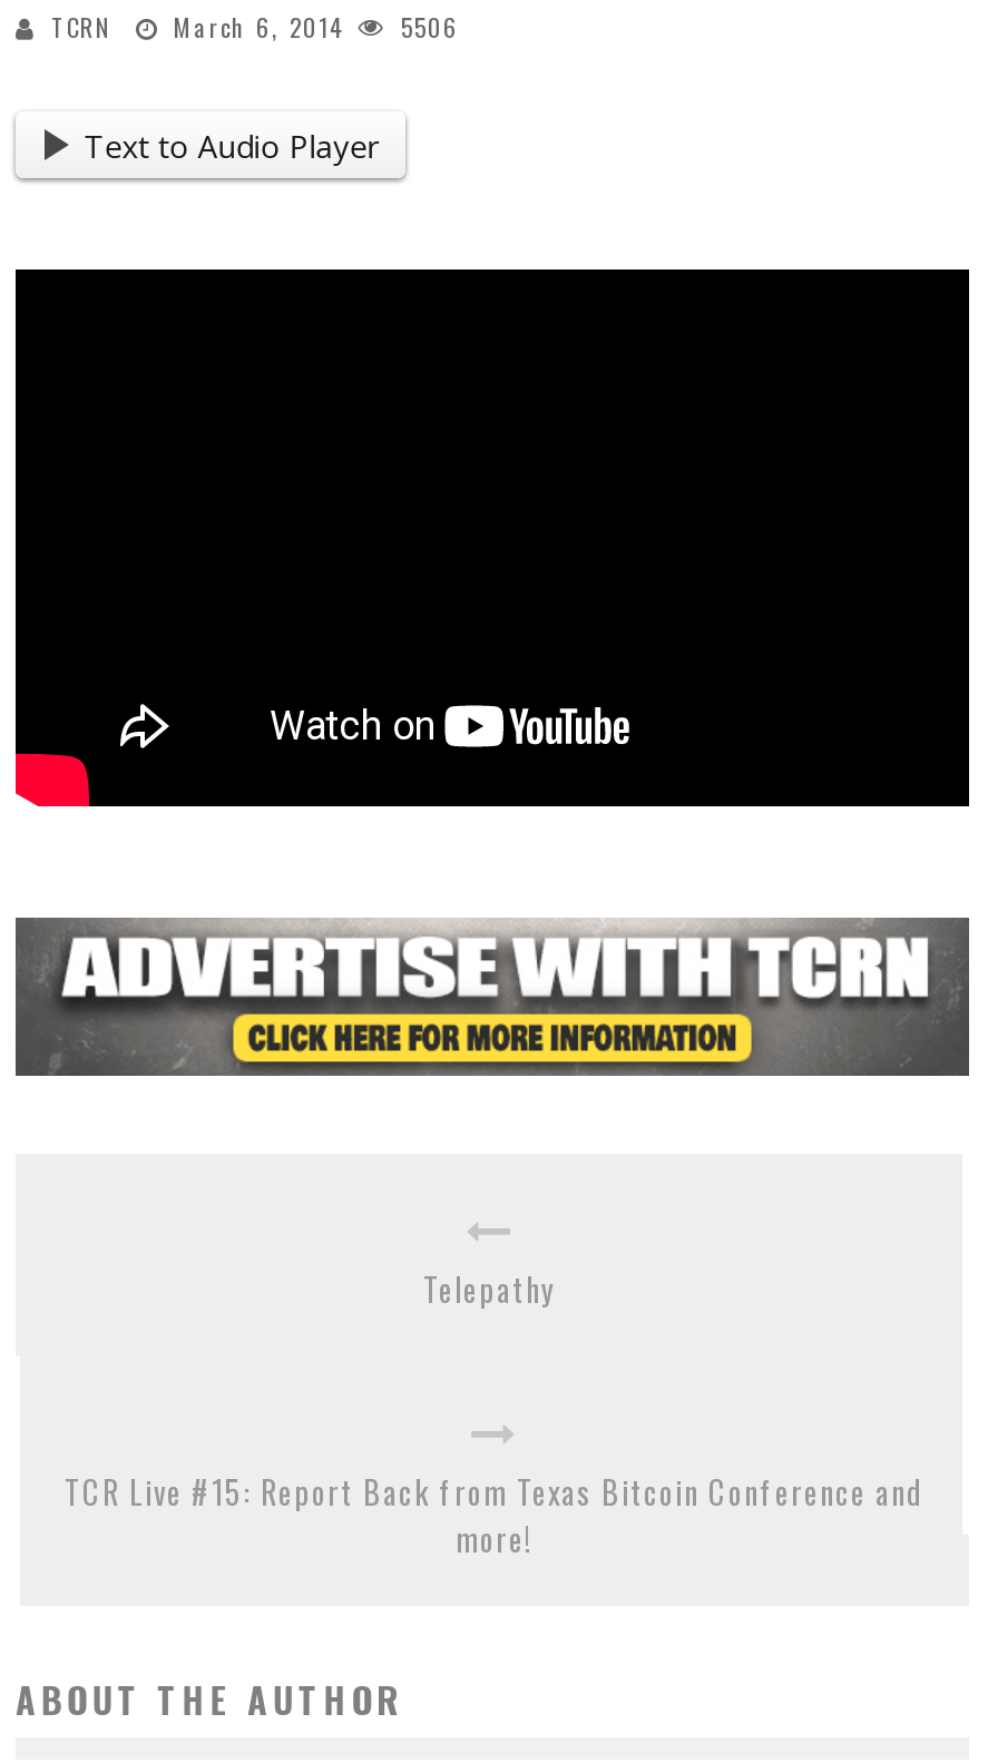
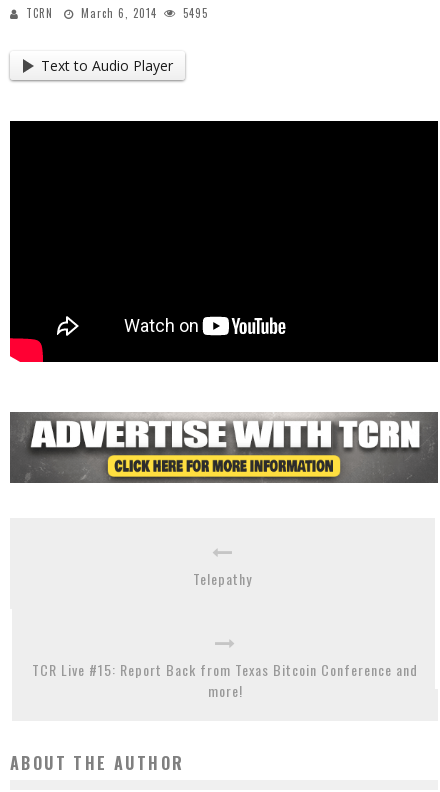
[51,10,459,46] TCRN March 6, 2014 5506 -> [26,5,208,21] TCRN March 6, 2014 5495

